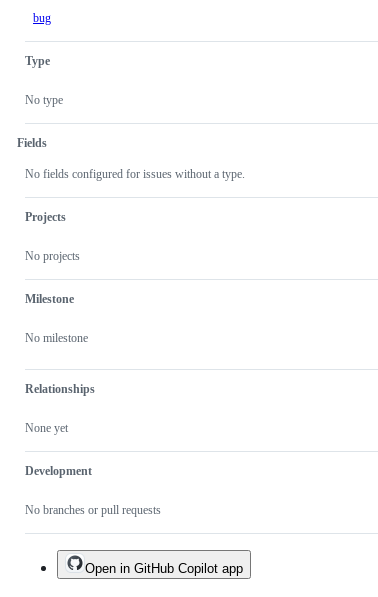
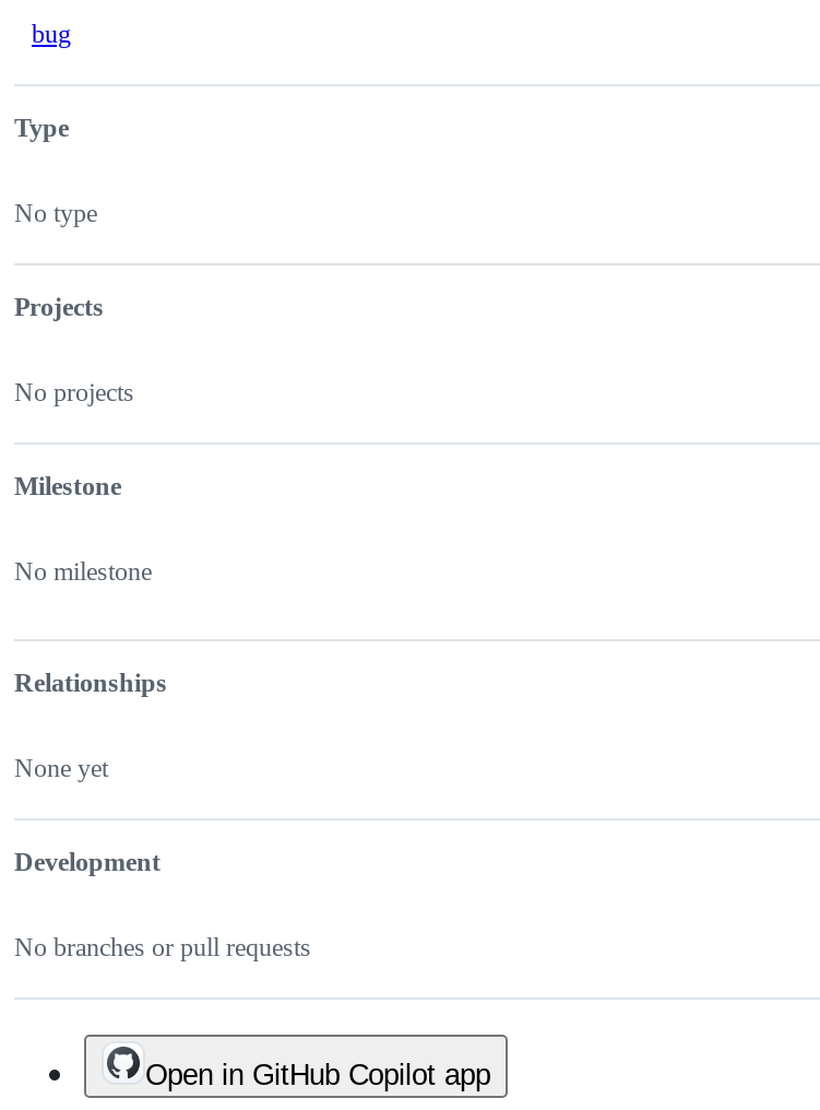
[17,136,245,181] Fields | No fields configured for issues without a type. -> none

